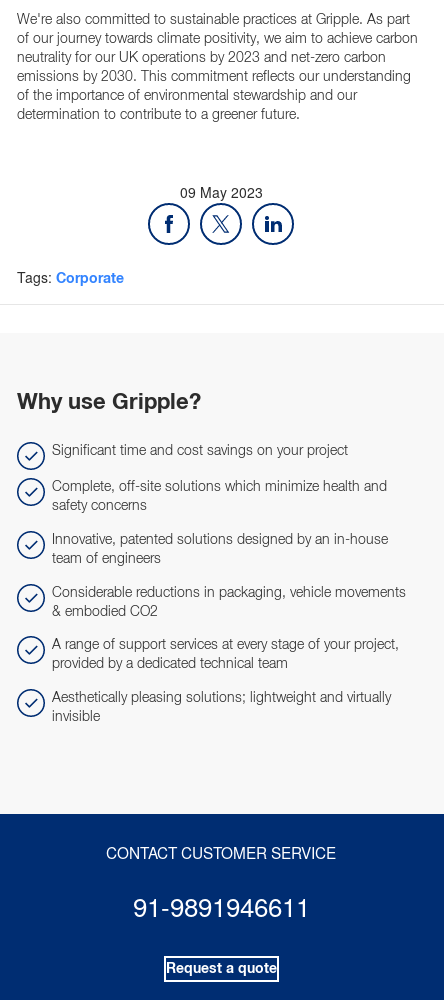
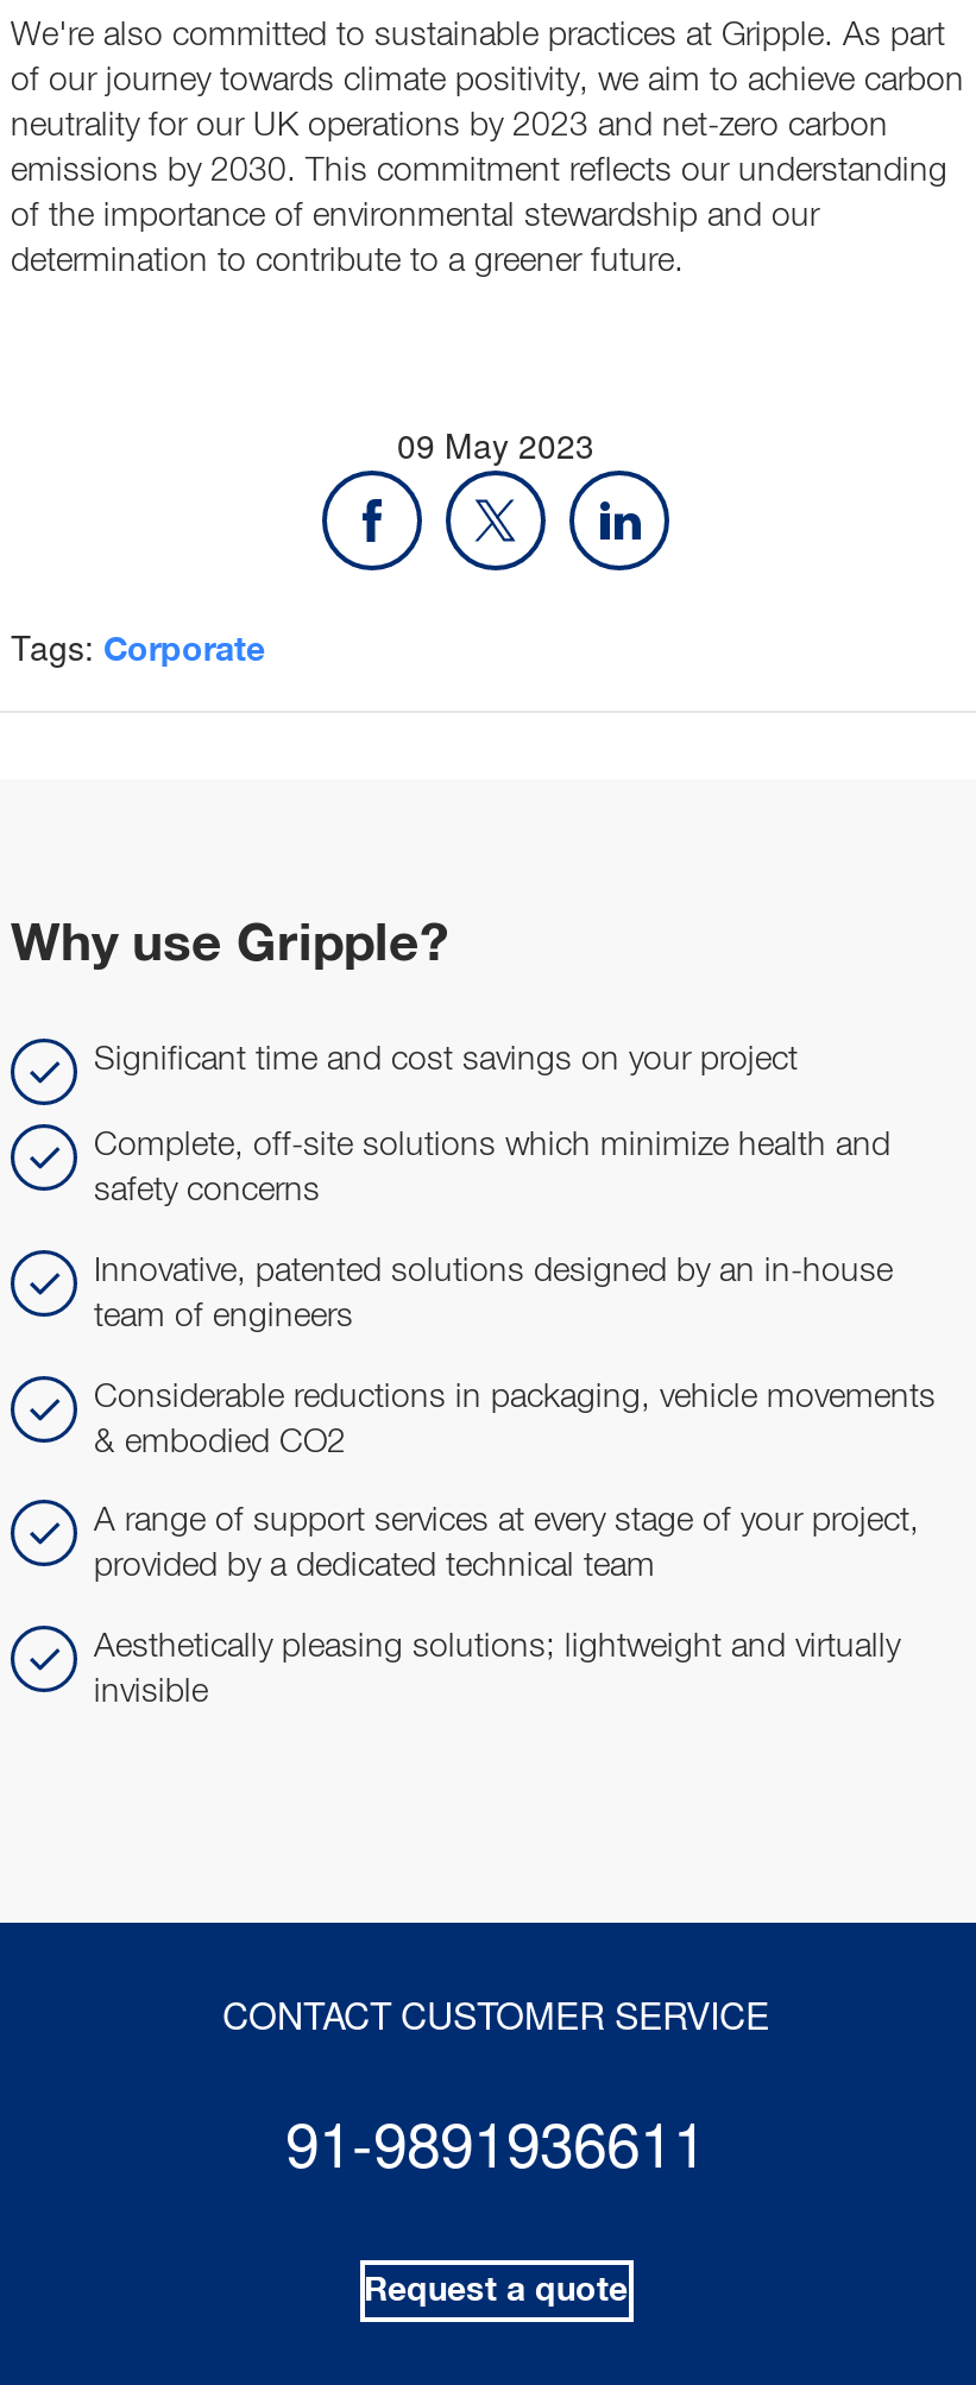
[132,887,309,924] 91-9891946611 -> [285,2095,706,2183] 91-9891936611

